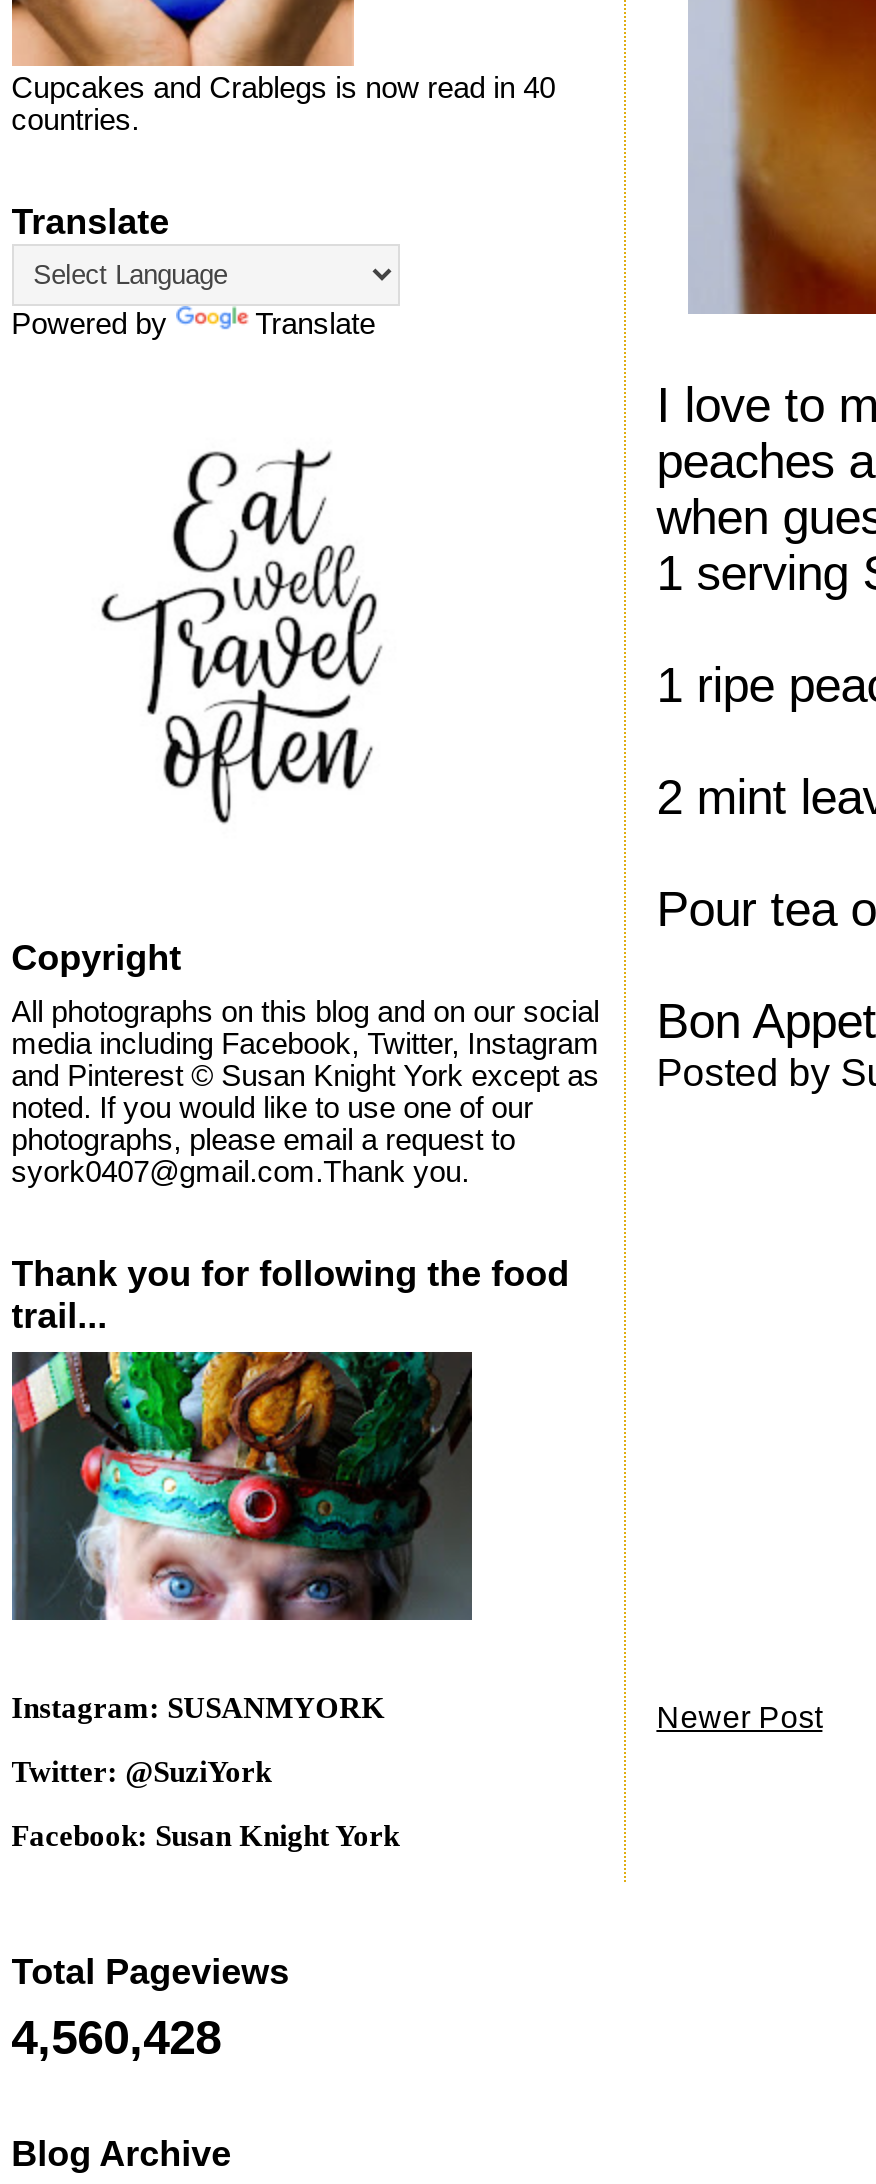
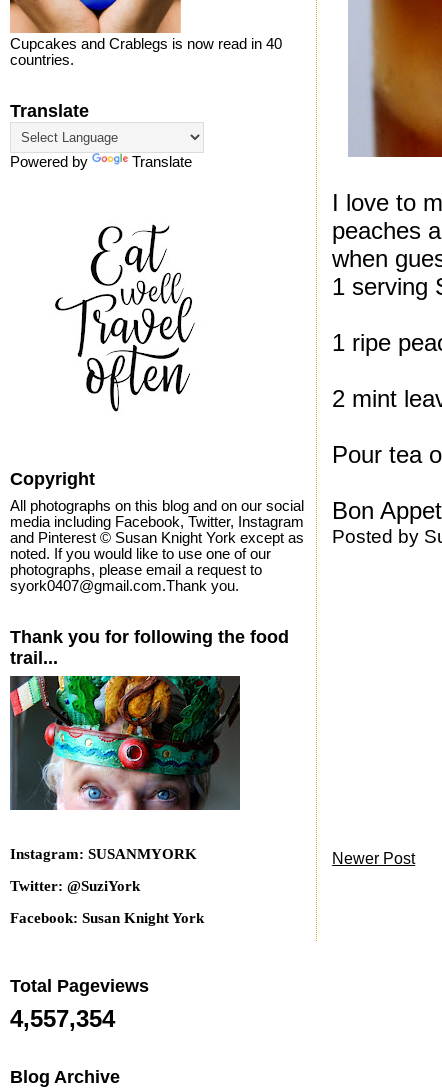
[11,2010,221,2064] 4,560,428 -> [10,1005,115,1032] 4,557,354

